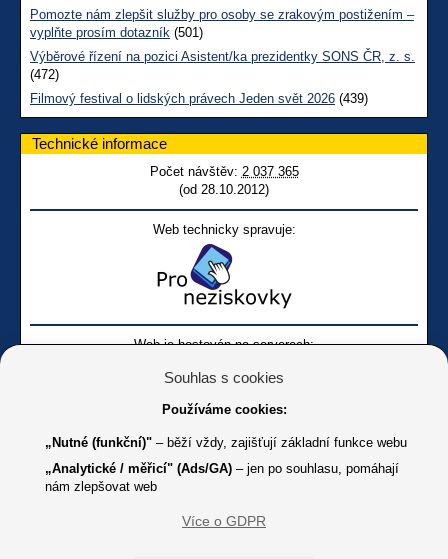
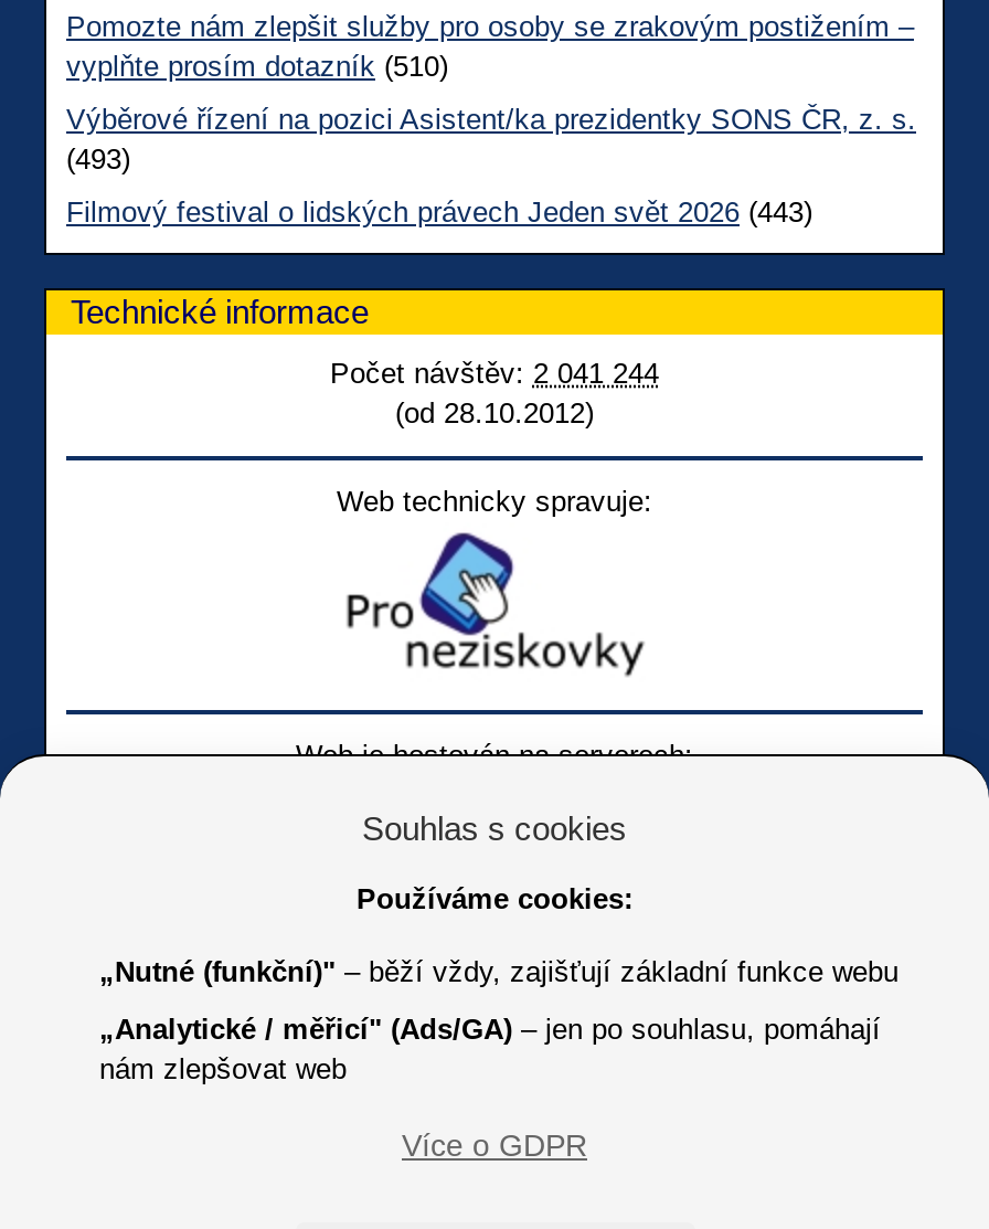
[30,25,203,40] vyplňte prosím dotazník (501) -> [66,50,448,83] vyplňte prosím dotazník (510)
[30,67,59,82] (472) -> [66,143,130,176] (493)
[30,91,368,106] Filmový festival o lidských právech Jeden svět 2026 (439) -> [66,196,812,229] Filmový festival o lidských právech Jeden svět 2026 (443)
[149,164,298,179] Počet návštěv: 2 037 365 -> [330,357,659,390] Počet návštěv: 2 041 244

